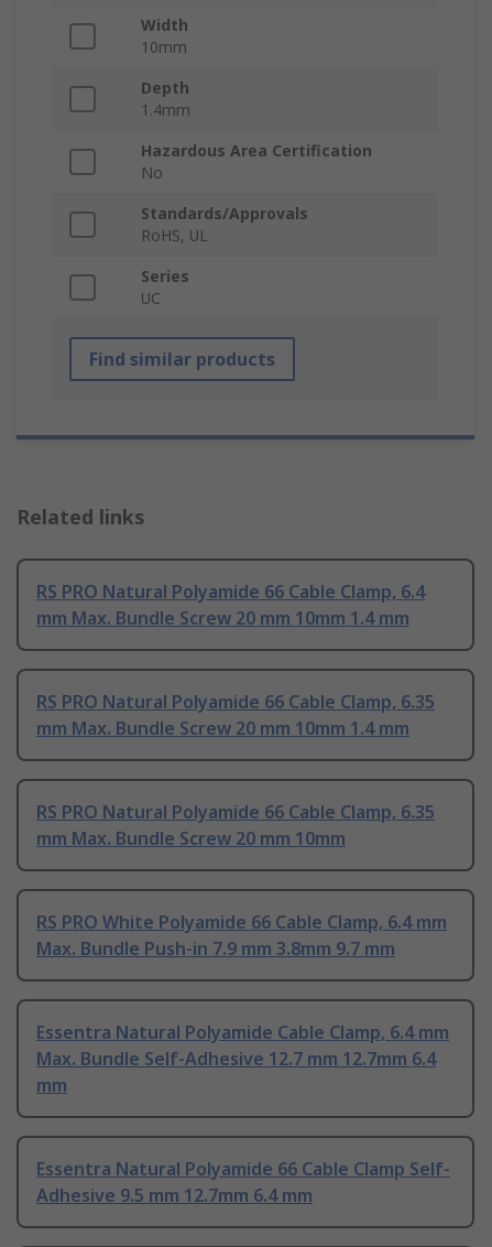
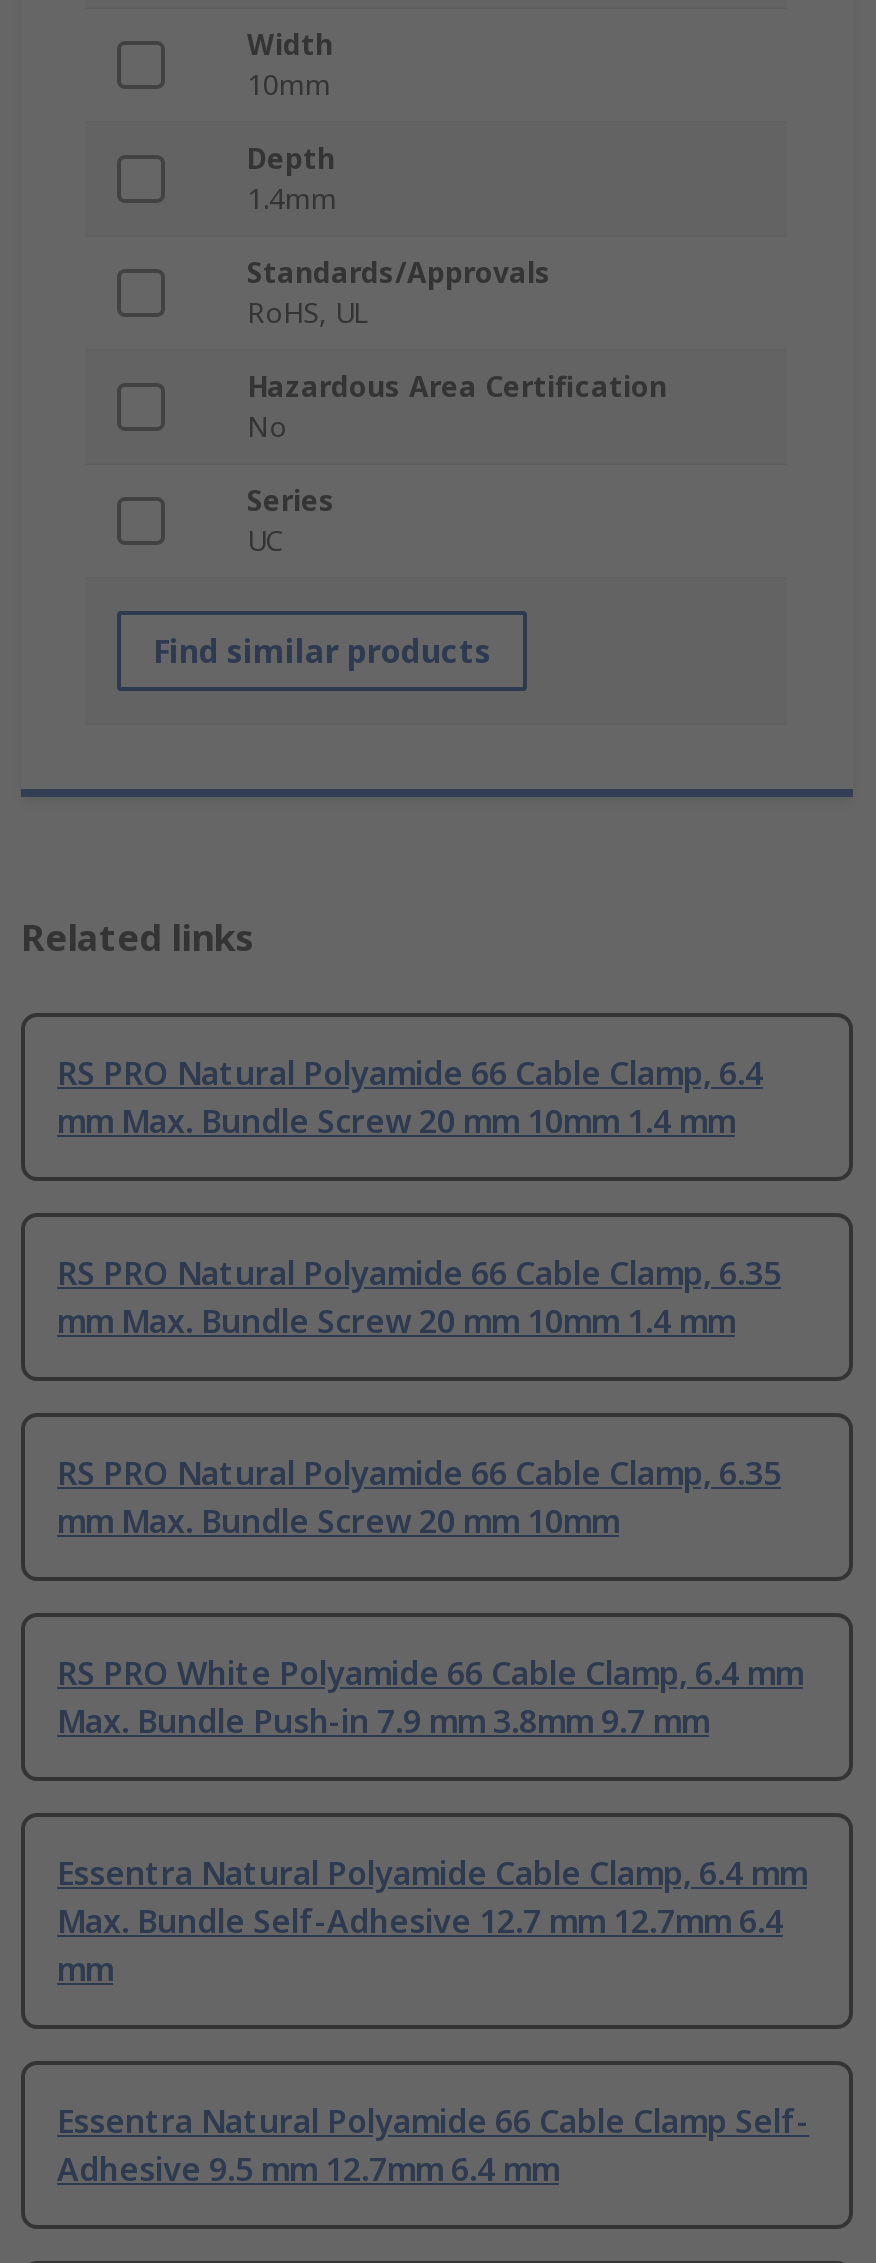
moved [141,140,372,183] -> [247,367,667,445]: Hazardous Area Certification | No
moved [141,202,308,245] -> [247,253,551,331]: Standards/Approvals | RoHS, UL

